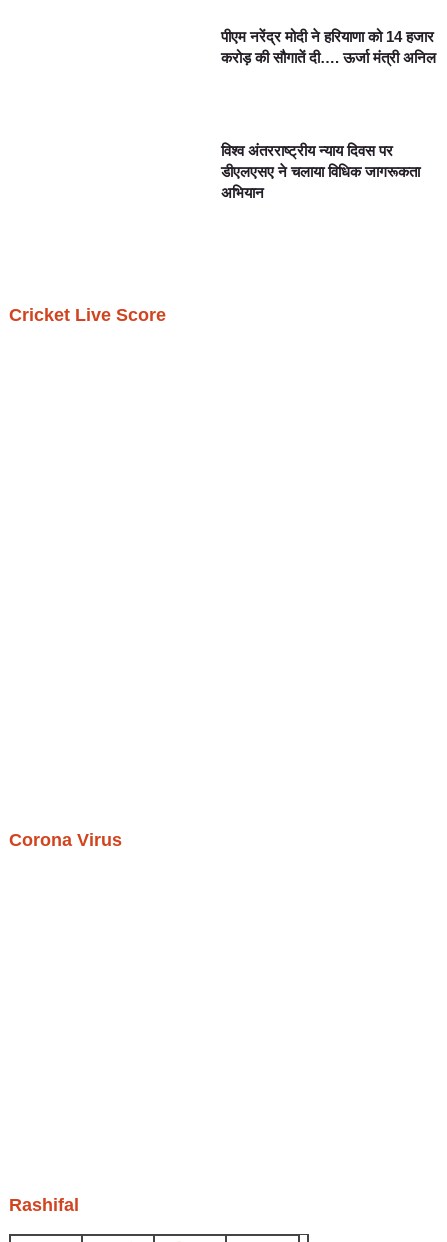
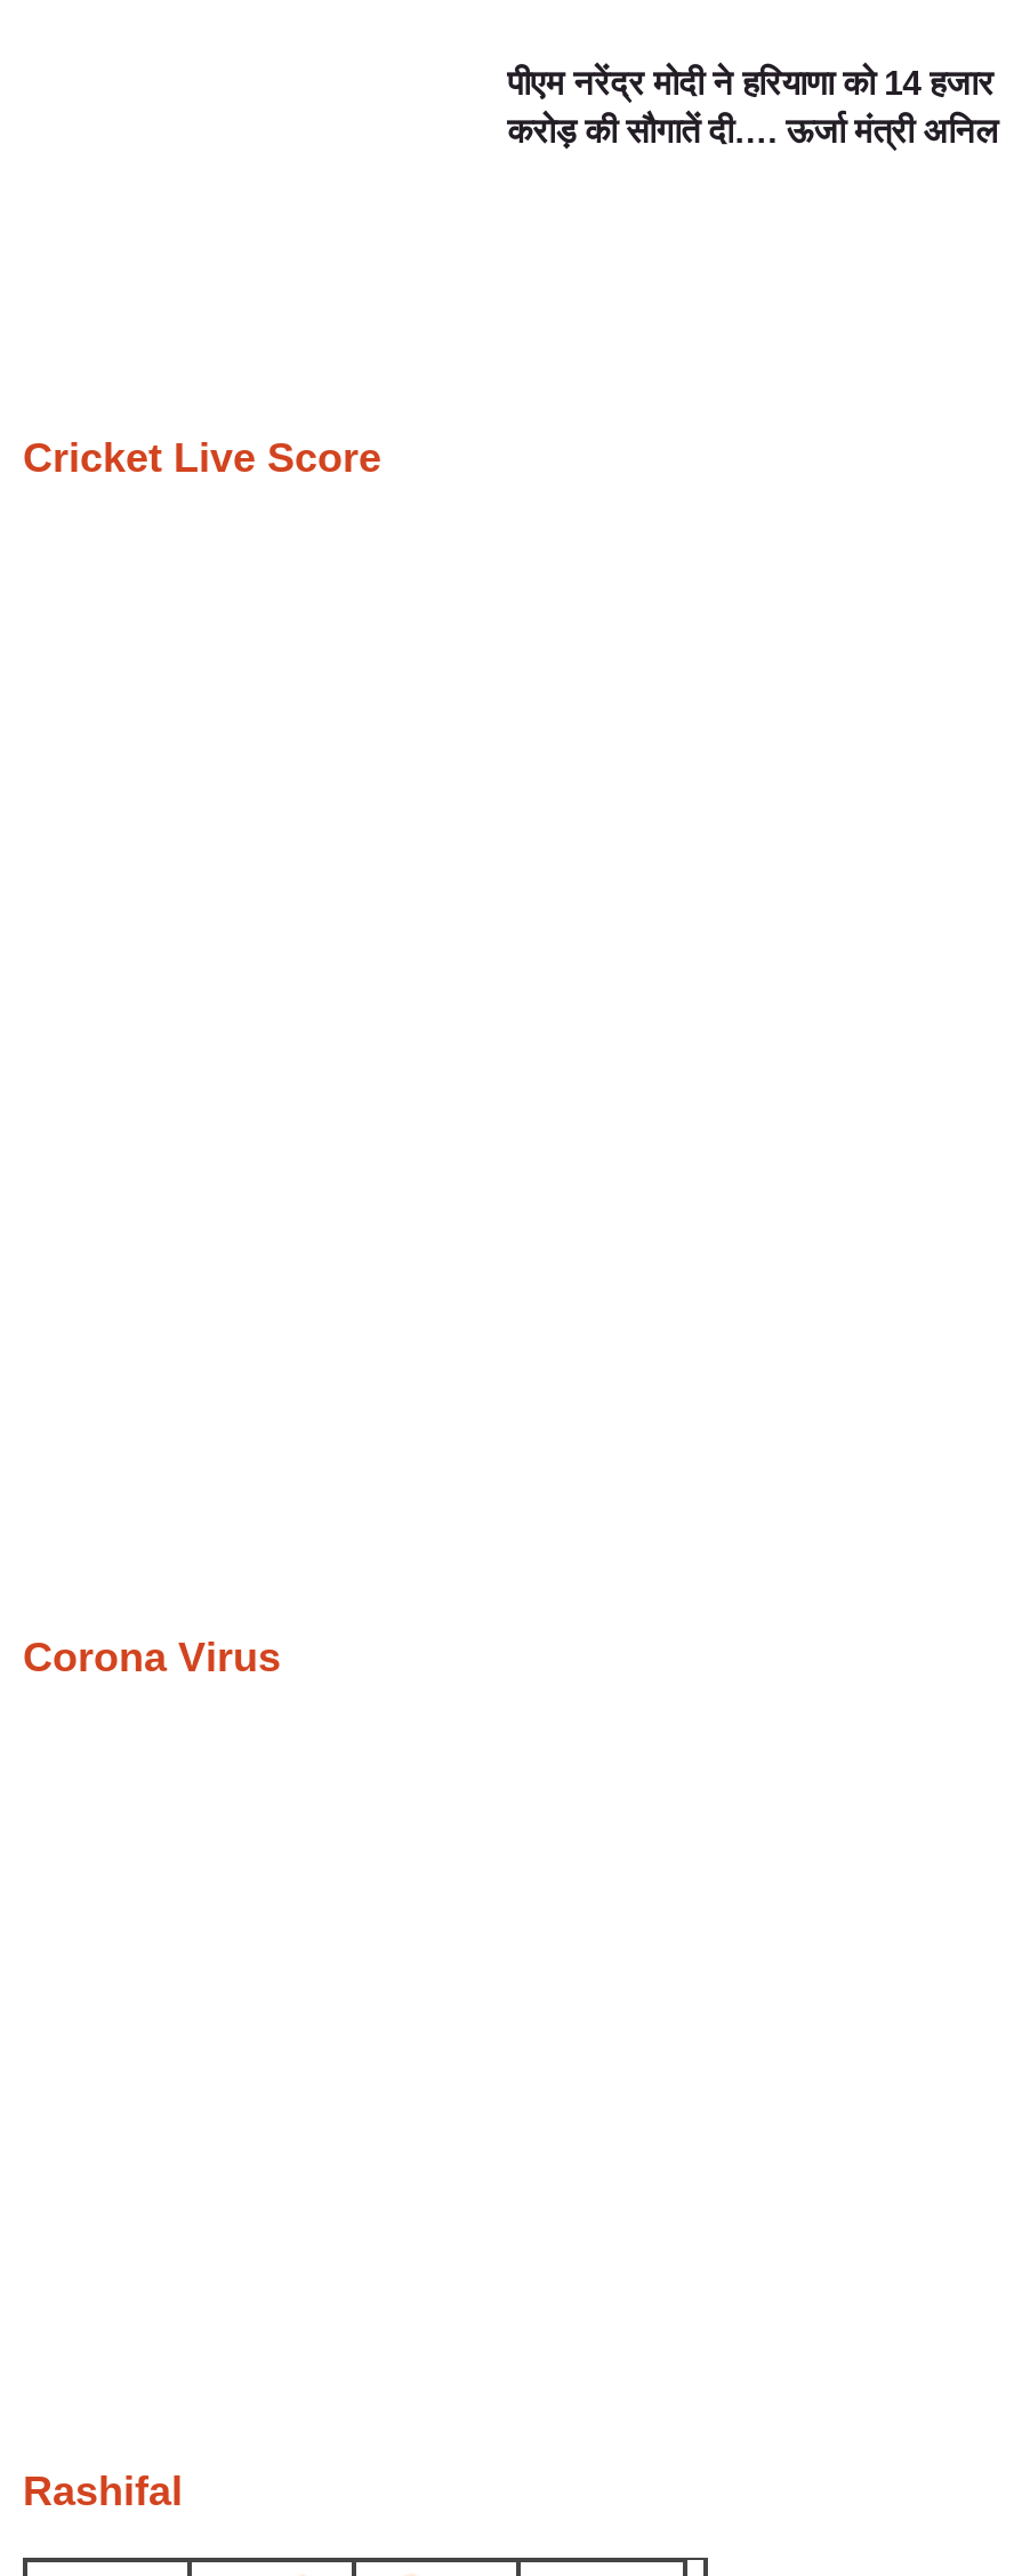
[221,142,420,201] विश्व अंतरराष्ट्रीय न्याय दिवस पर | डीएलएसए ने चलाया विधिक जागरूकता | अभियान -> none

